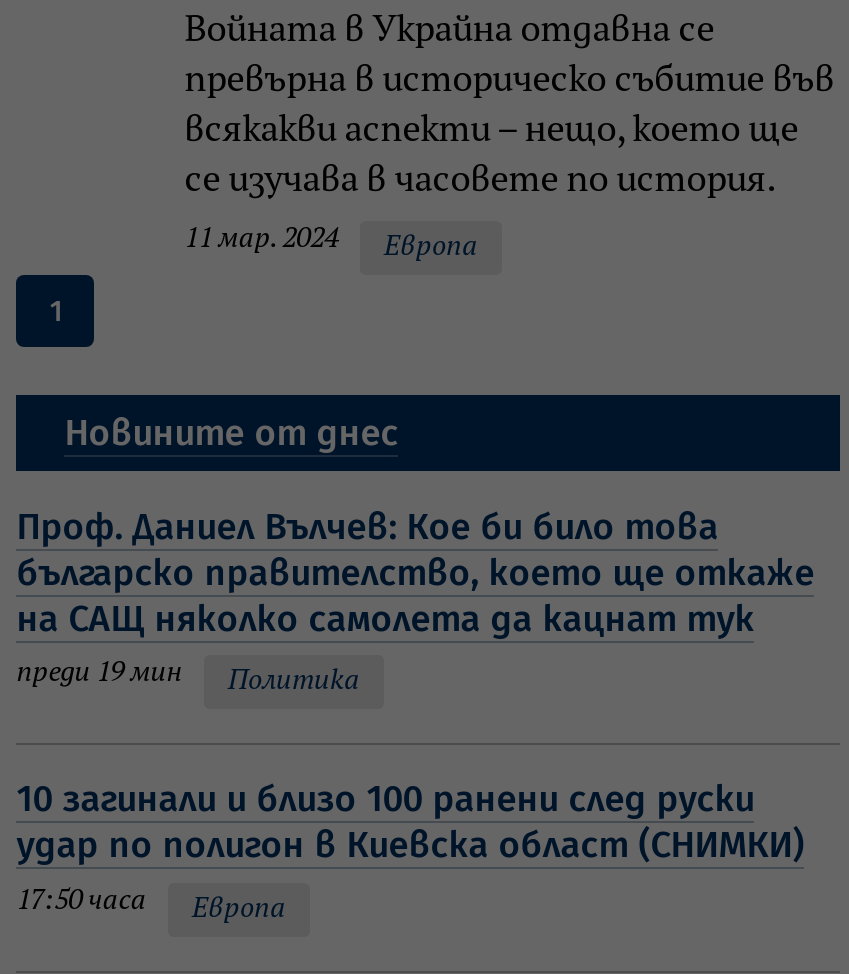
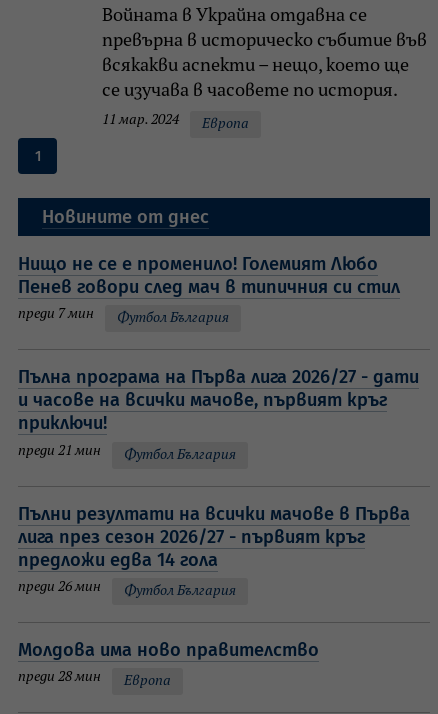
[17,505,815,915] Проф. Даниел Вълчев: Кое би било това | българско правителство, което ще откаже | на САЩ няколко самолета да кацнат тук | преди 19 мин | Политика | 10 загинали и близо 100 ранени след руски | удар по полигон в Киевска област (СНИМКИ) | 17:50 часа -> [18,253,419,684] Нищо не се е променило! Големият Любо | Пенев говори след мач в типичния си стил | преди 7 мин | Футбол България | Пълна програма на Първа лига 2026/27 - дати | и часове на всички мачове, първият кръг | приключи! | преди 21 мин | Футбол България | Пълни резултати на всички мачове в Първа | лига през сезон 2026/27 - първият кръг | предложи едва 14 гола | преди 26 мин | Футбол България | Молдова има ново правителство | преди 28 мин

